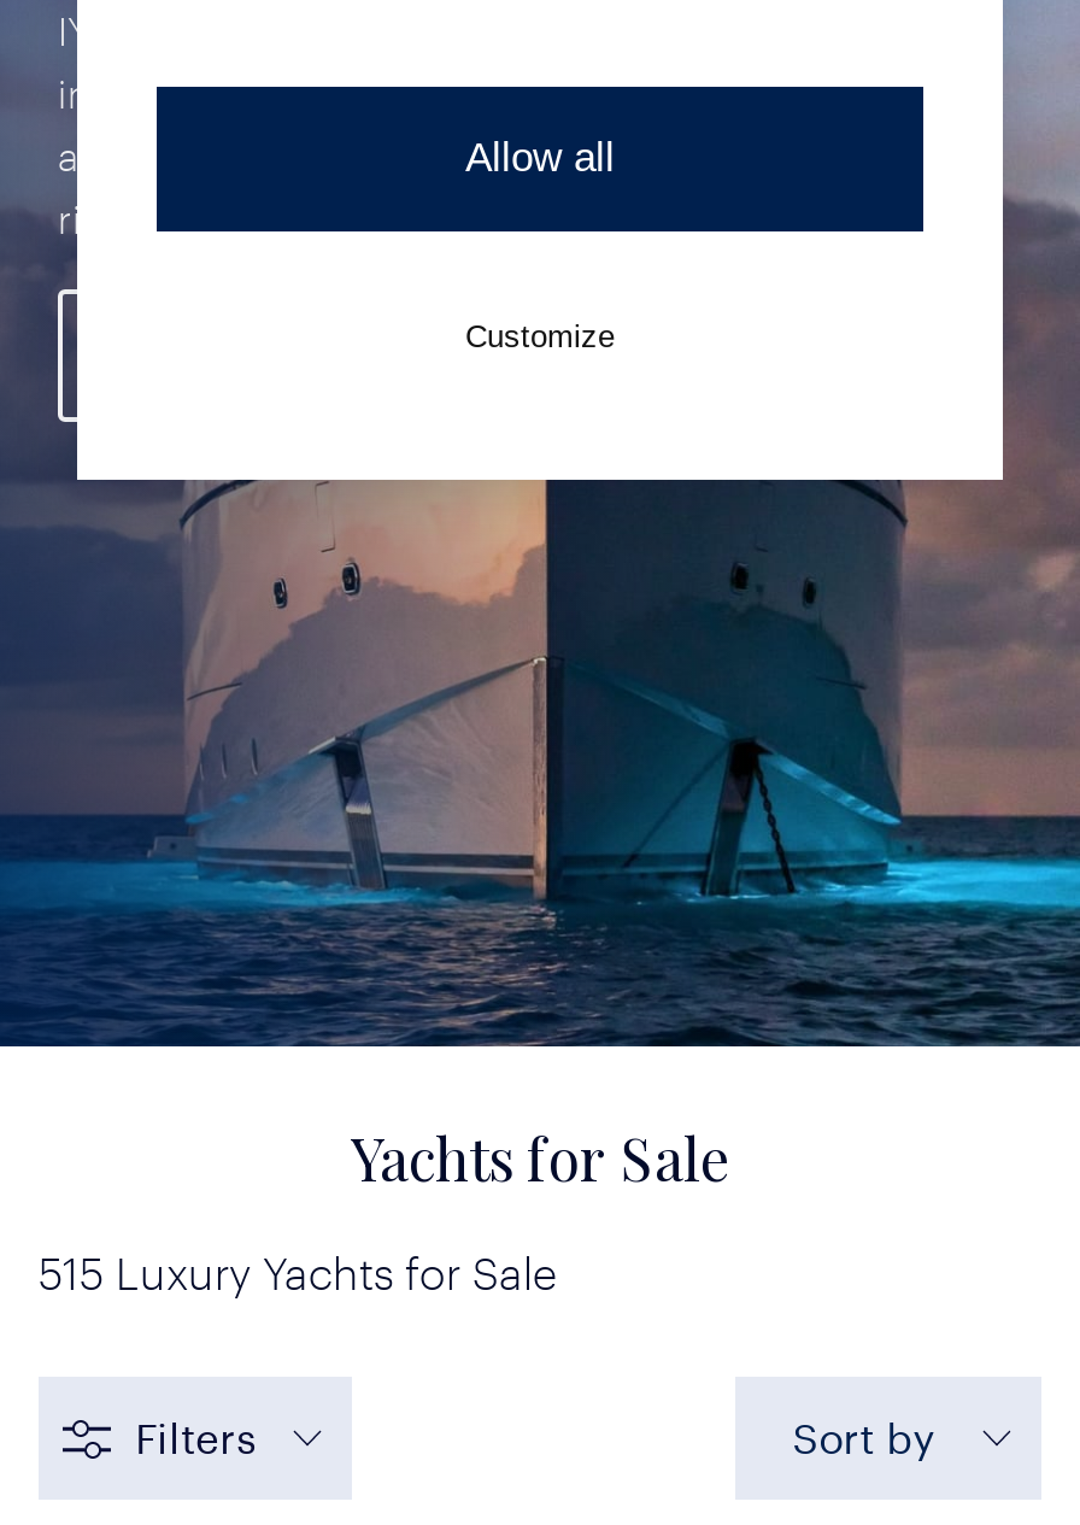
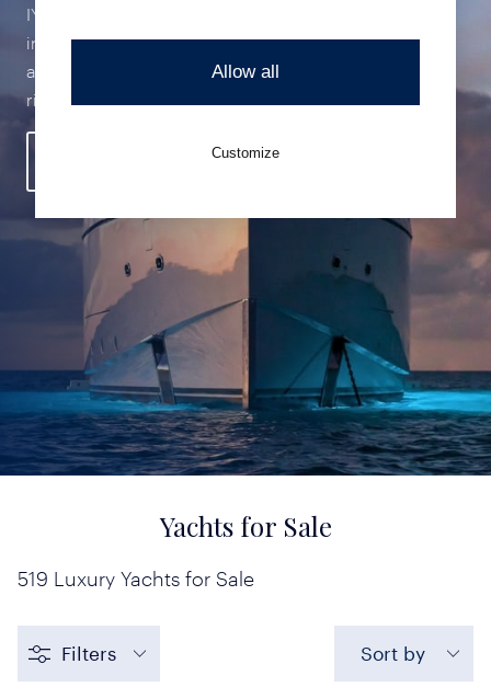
[39,1247,557,1300] 515 Luxury Yachts for Sale -> [18,566,254,591] 519 Luxury Yachts for Sale

